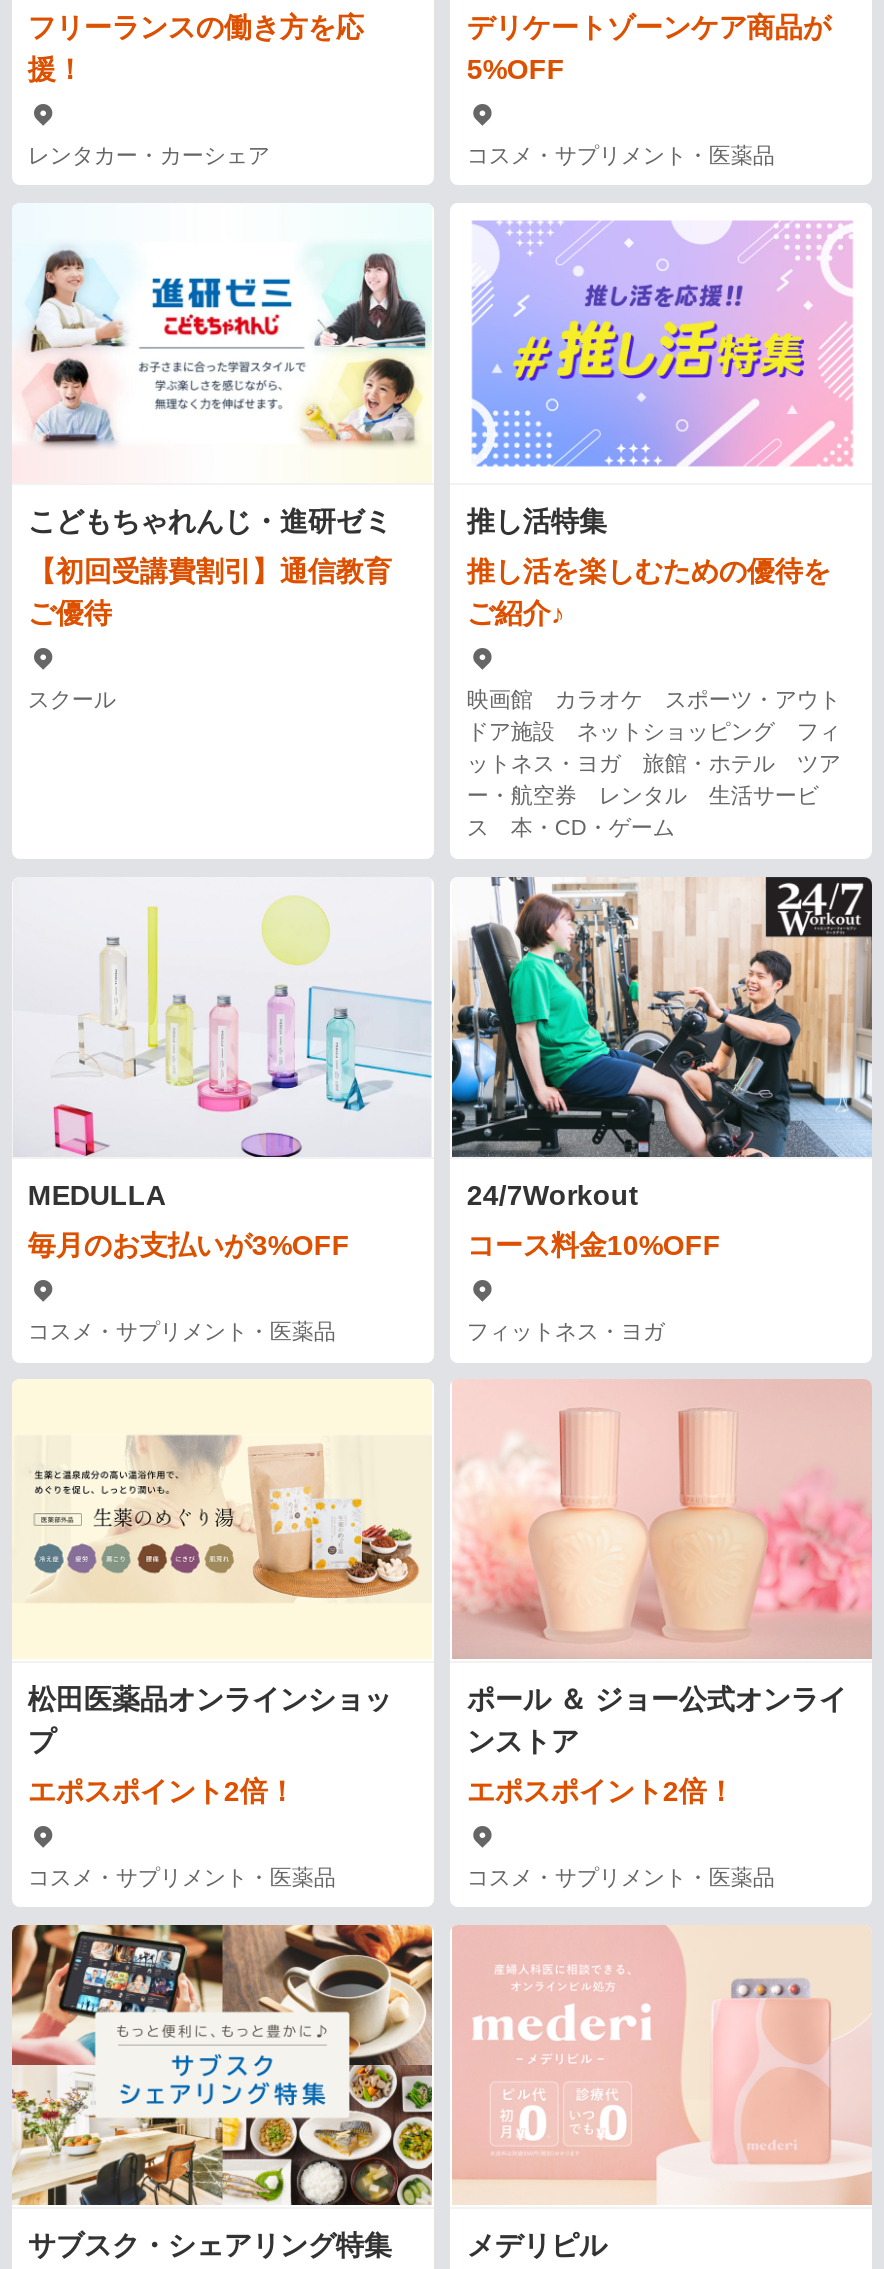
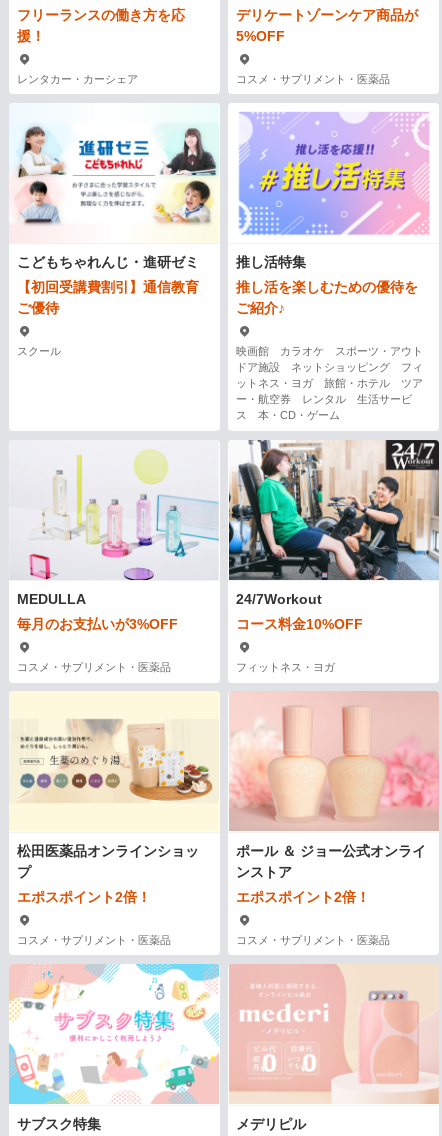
[10,1923,434,2260] [image] | サブスク・シェアリング特集 -> [8,963,219,1132] [image] | サブスク特集

